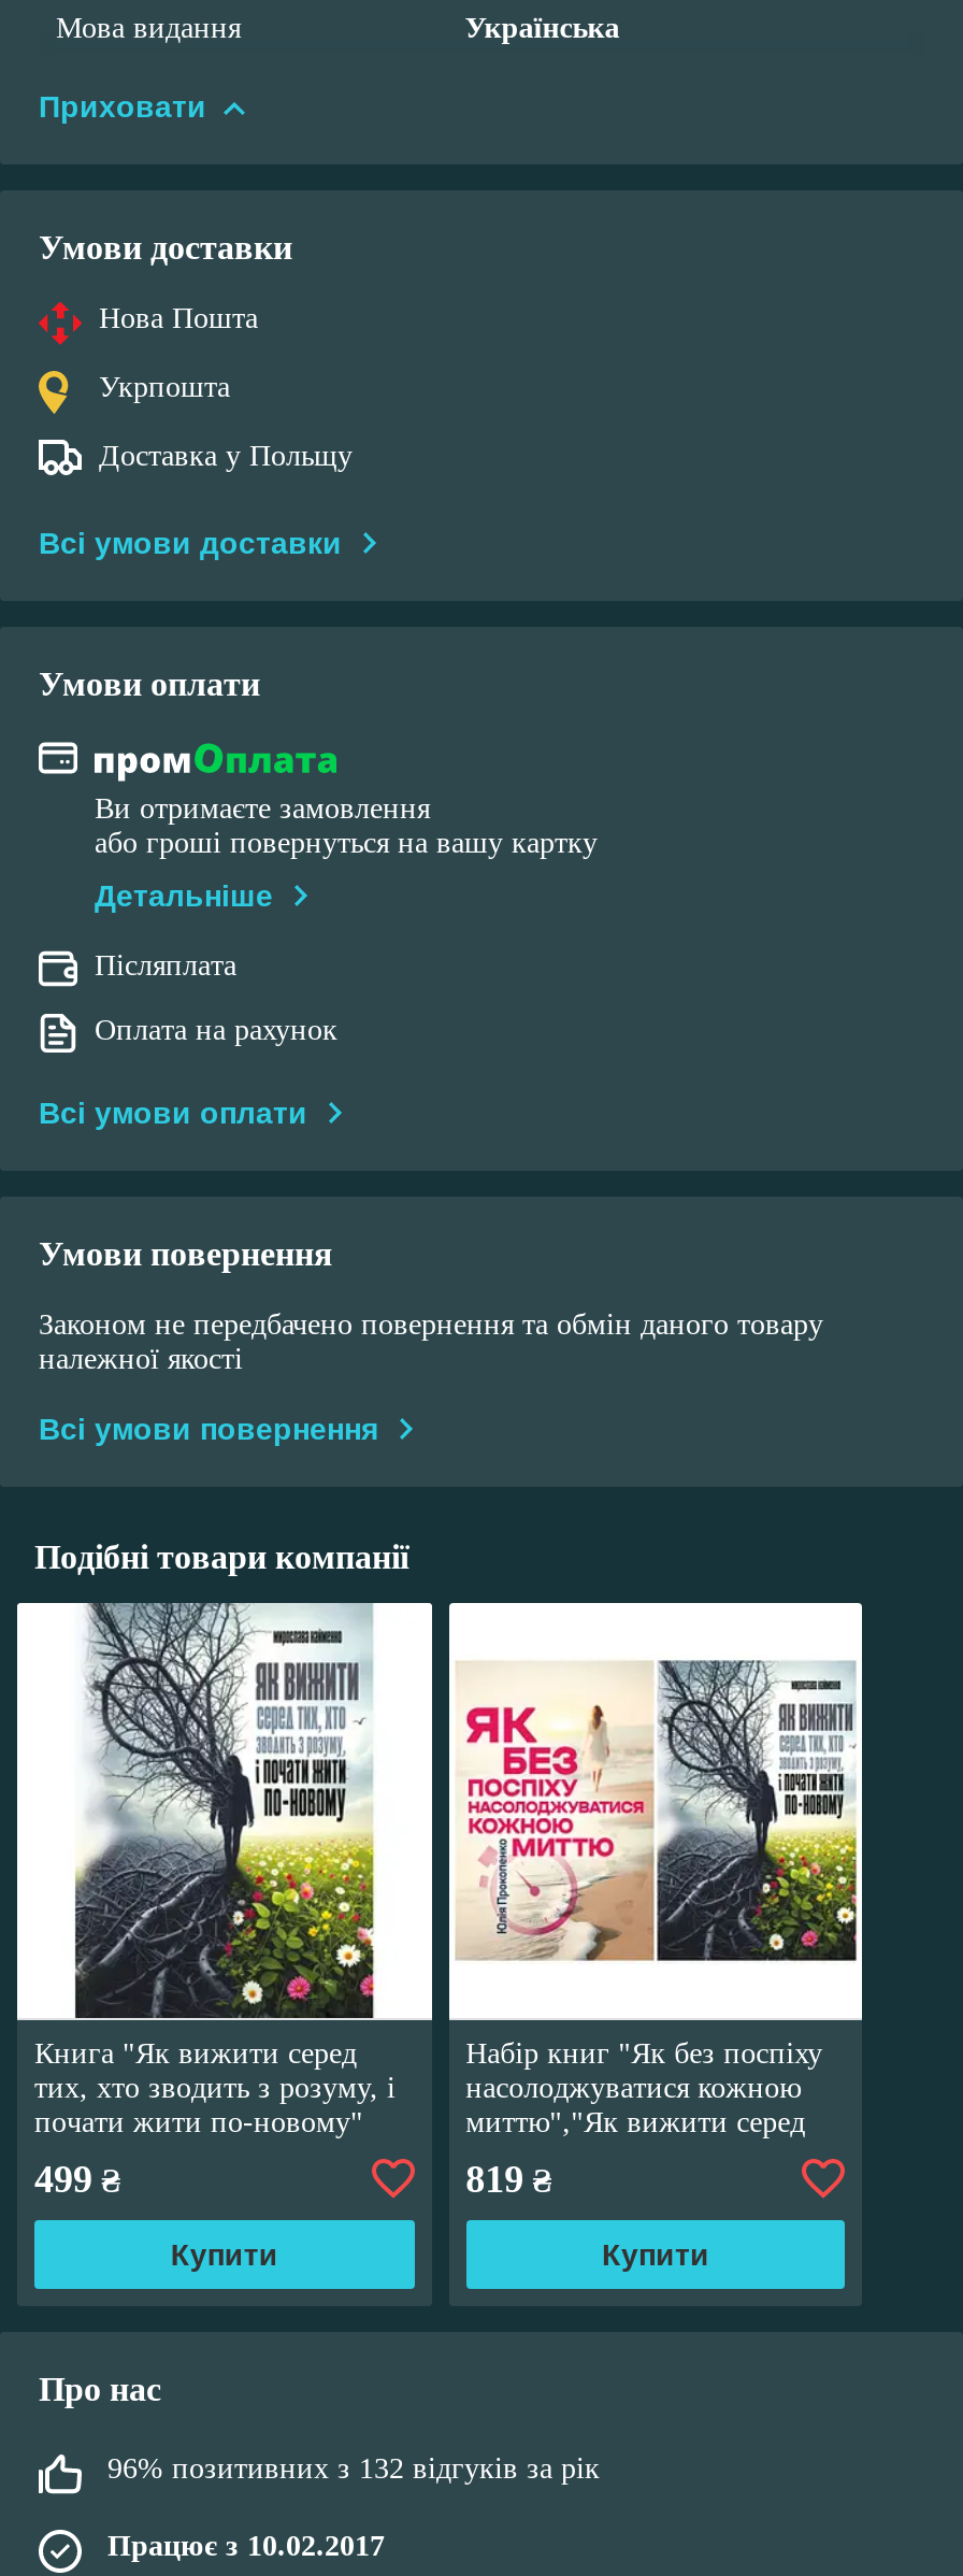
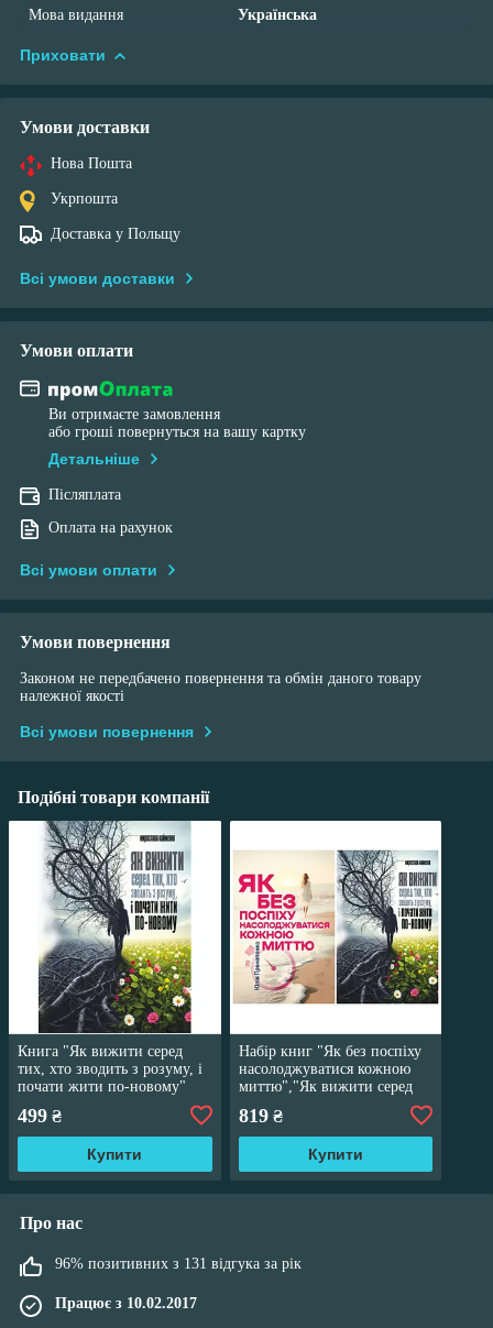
[107,2452,600,2484] 96% позитивних з 132 відгуків за рік -> [55,1255,302,1271] 96% позитивних з 131 відгука за рік

